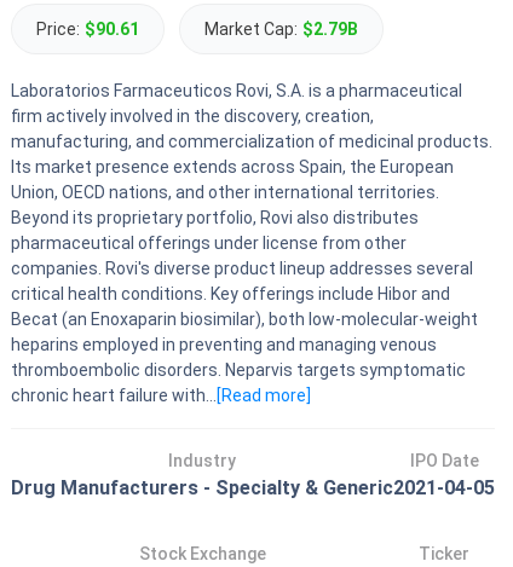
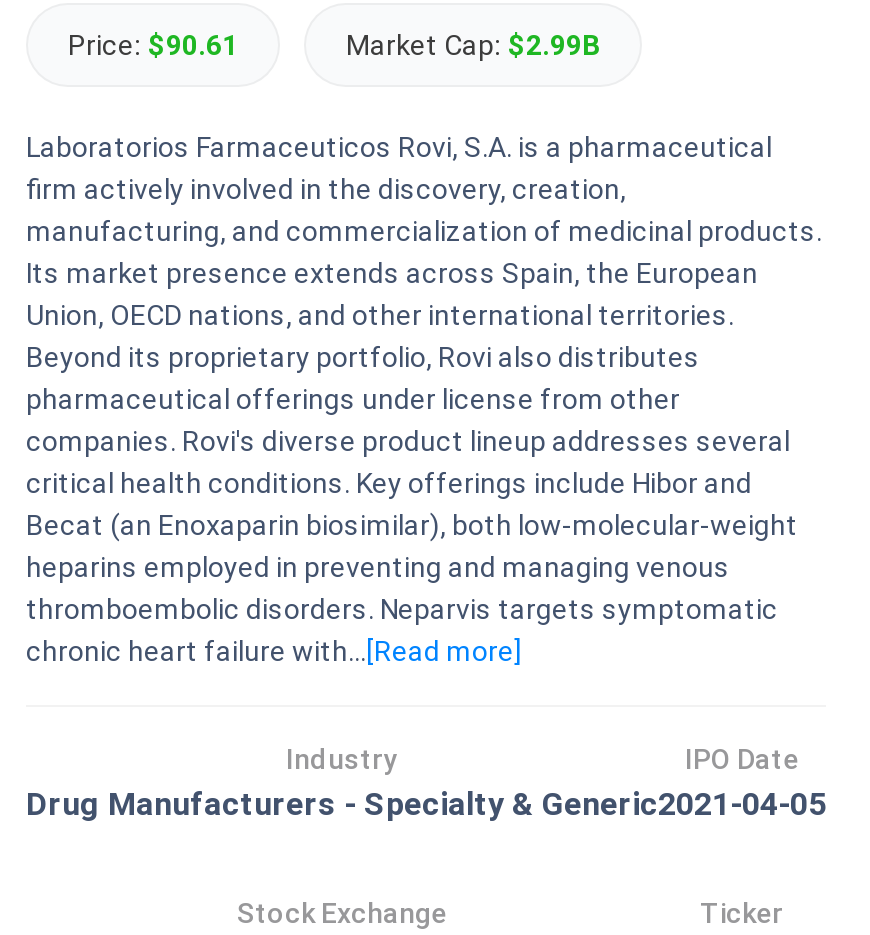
[204,19,358,39] Market Cap: $2.79B -> [346,29,600,61] Market Cap: $2.99B

